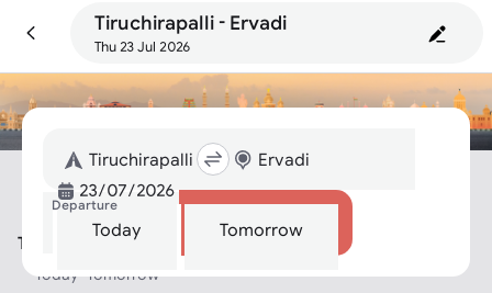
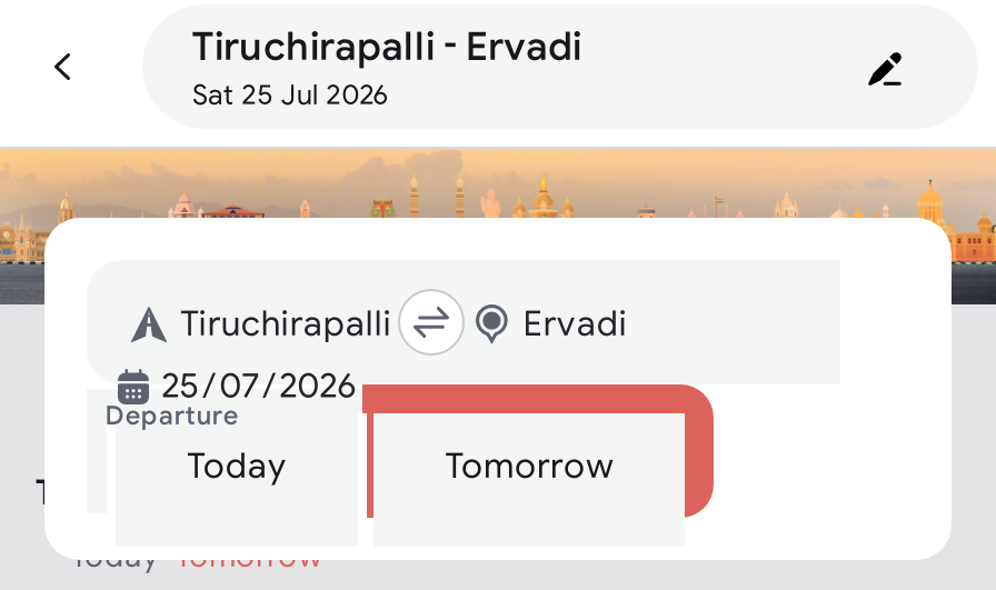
[95,38,192,55] Thu 23 Jul 2026 -> [192,78,390,111] Sat 25 Jul 2026

